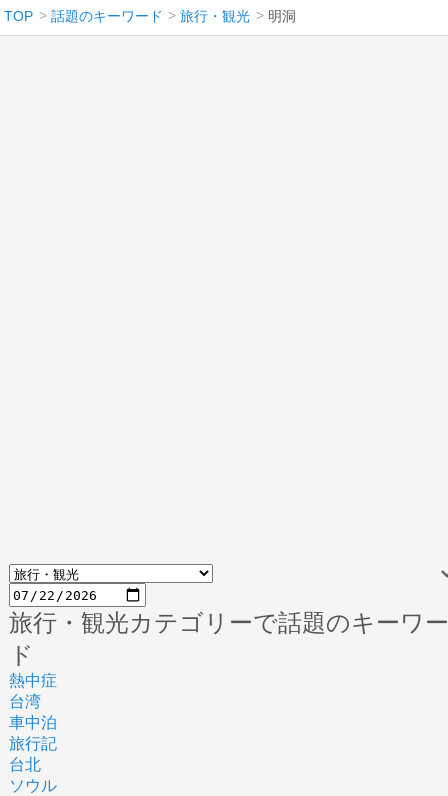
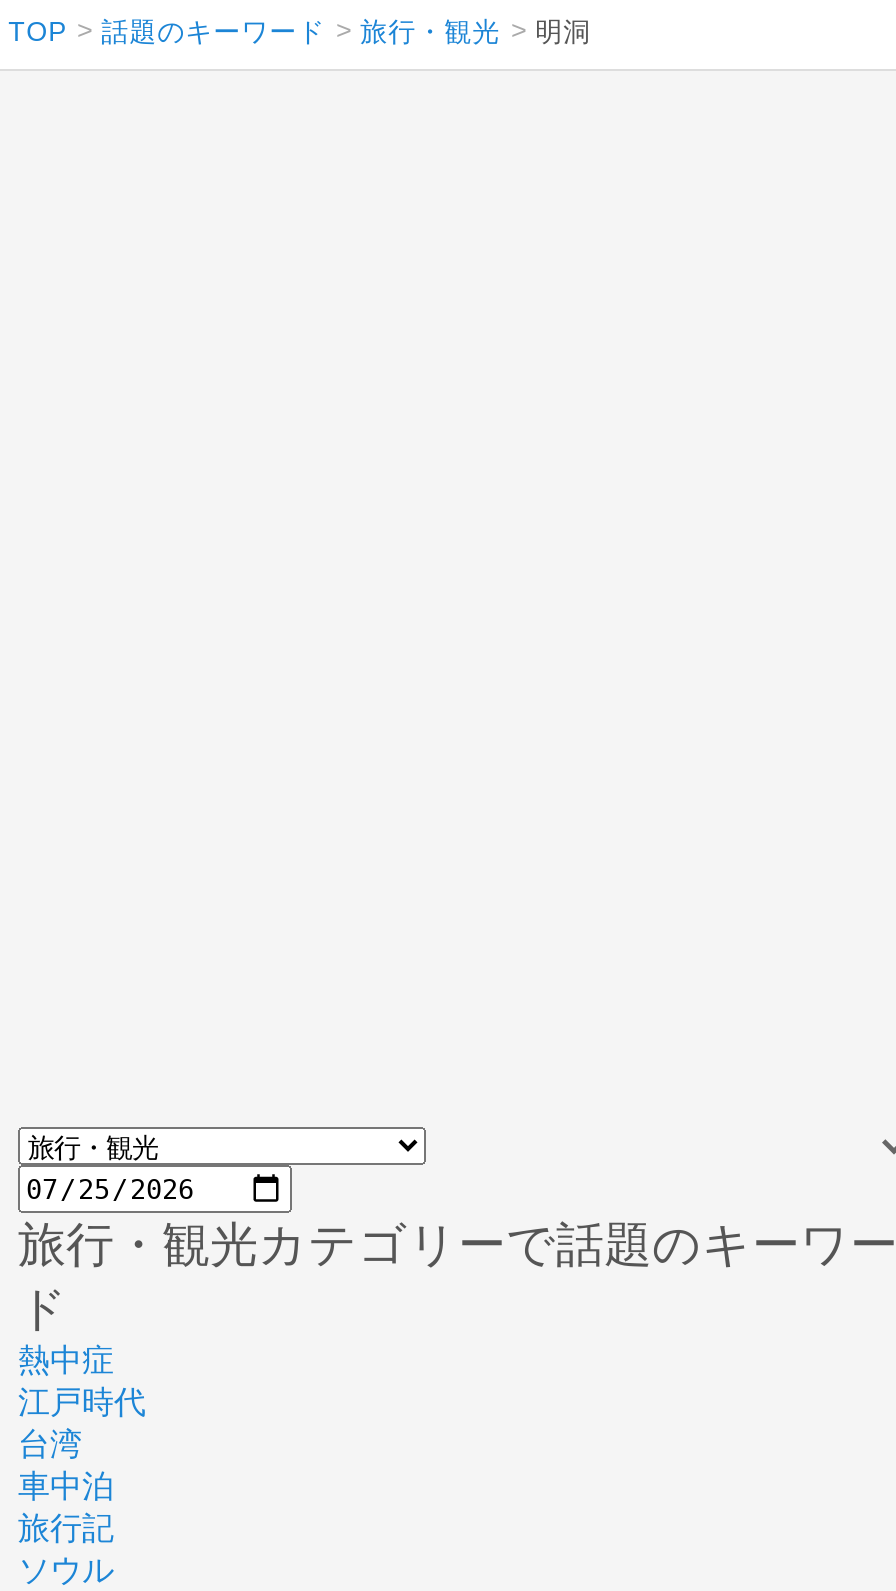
none -> [18,1386,146,1420] 江戸時代
moved [9,693,57,752] -> [18,1428,114,1546]: 台湾 | 車中泊 | 旅行記
[9,756,41,773] 台北 -> none

